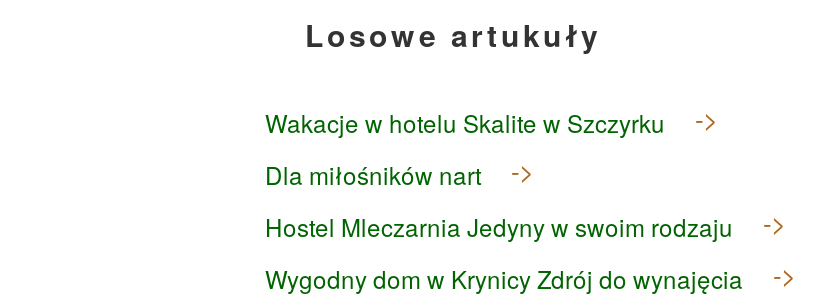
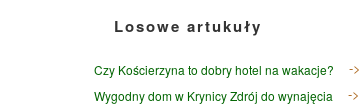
[265,106,733,244] Wakacje w hotelu Skalite w Szczyrku | Dla miłośników nart | Hostel Mleczarnia Jedyny w swoim rodzaju -> [94,61,334,78] Czy Kościerzyna to dobry hotel na wakacje?

